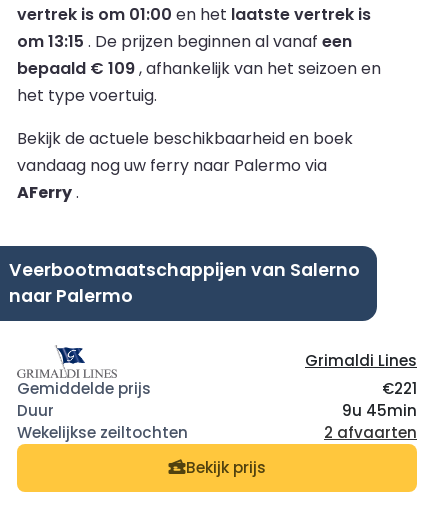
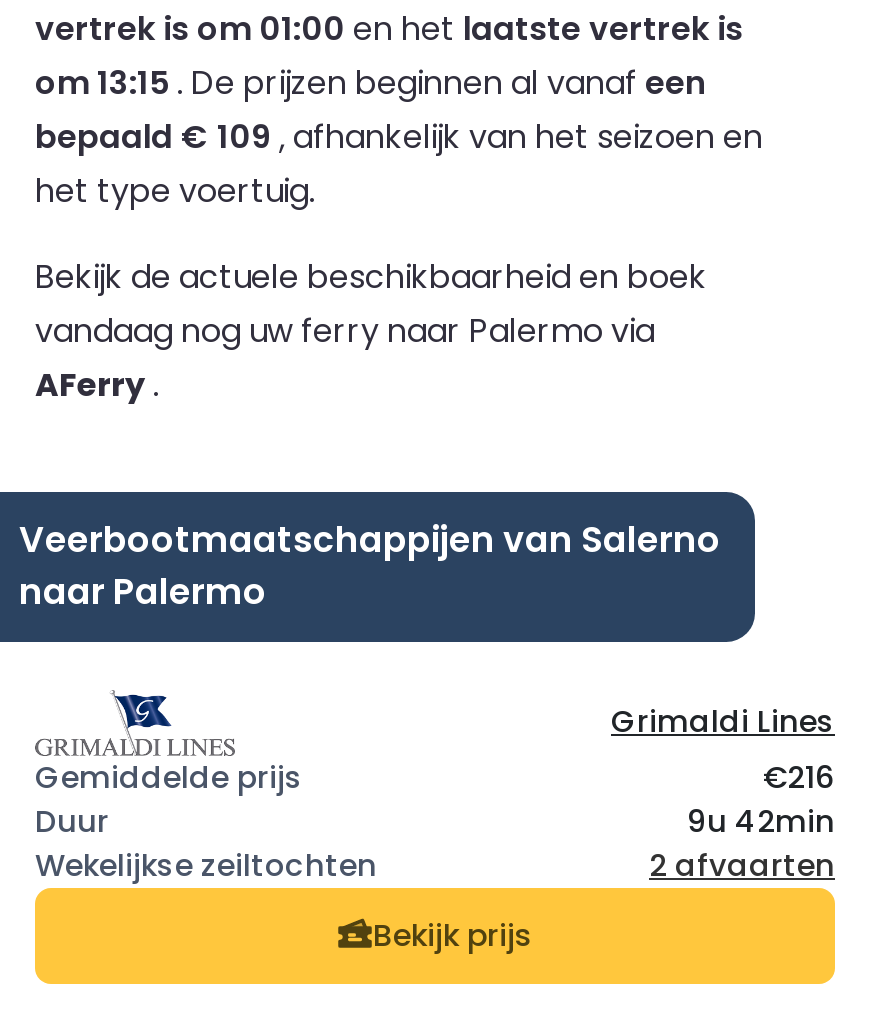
[382,378,417,399] €221 -> [763,755,835,797] €216
[342,400,417,421] 9u 45min -> [687,799,835,841] 9u 42min

